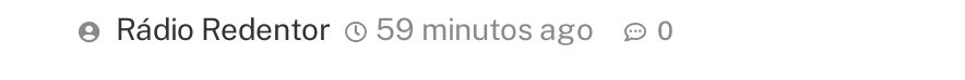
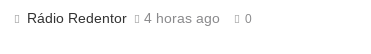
[376,11,594,45] 59 minutos ago -> [144,10,220,26] 4 horas ago

